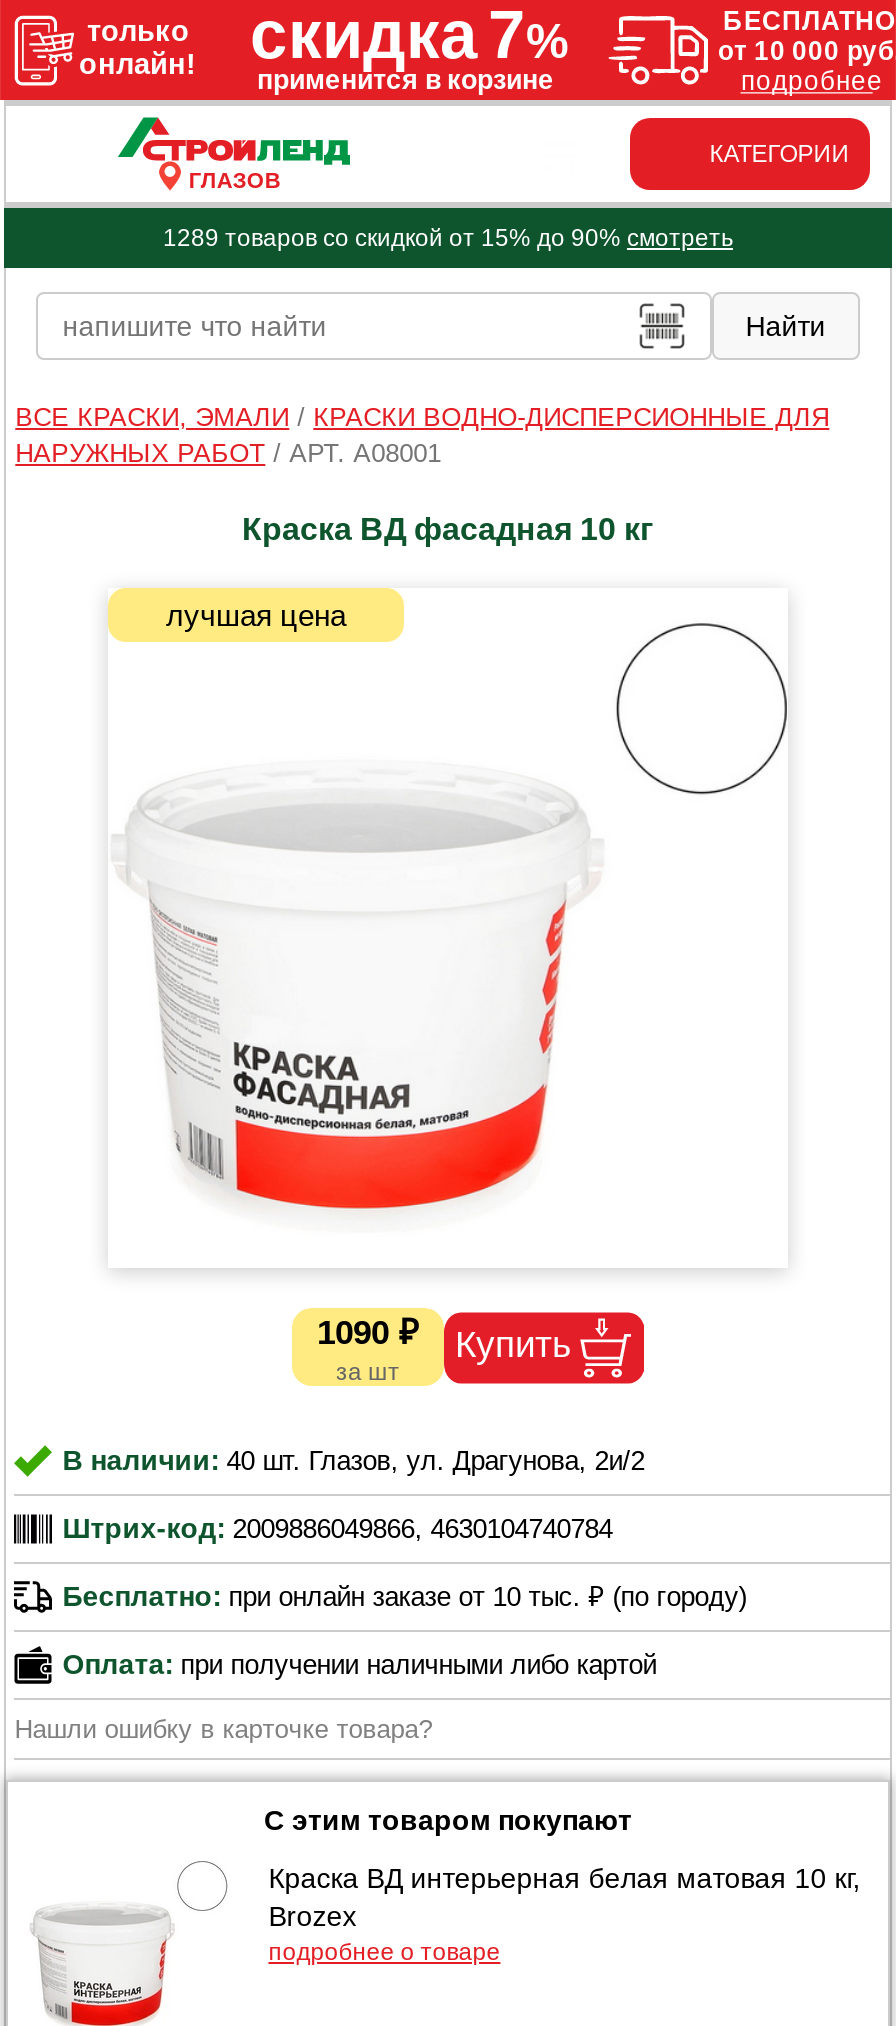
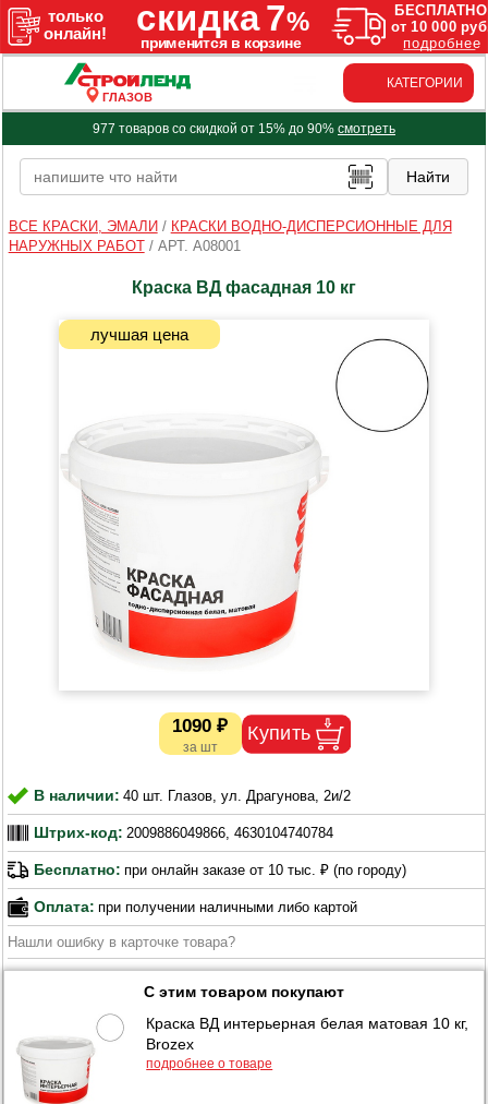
[163,224,733,252] 1289 товаров со скидкой от 15% до 90% смотреть -> [93,121,395,136] 977 товаров со скидкой от 15% до 90% смотреть

